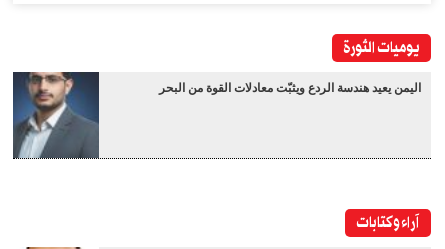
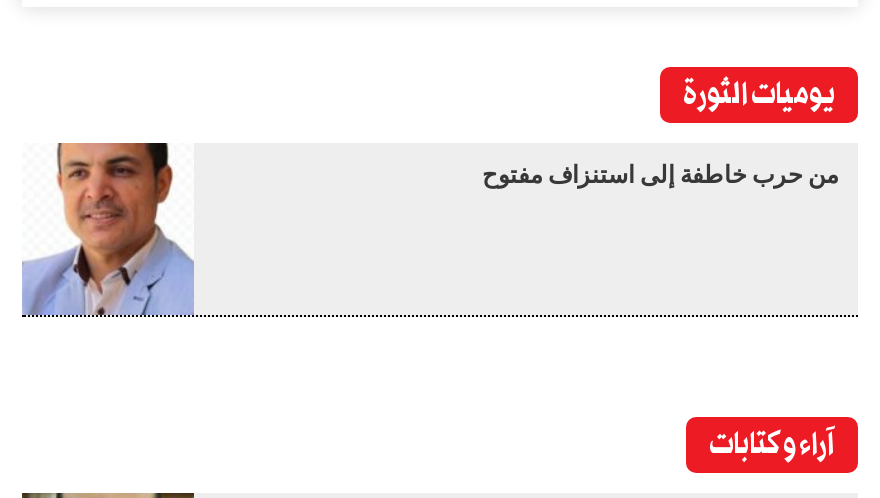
[12,71,100,159] [image] -> [22,140,194,318] [image]
[159,81,421,95] اليمن يعيد هندسة الردع ويثبّت معادلات القوة من البحر -> [482,162,838,190] من حرب خاطفة إلى استنزاف مفتوح

